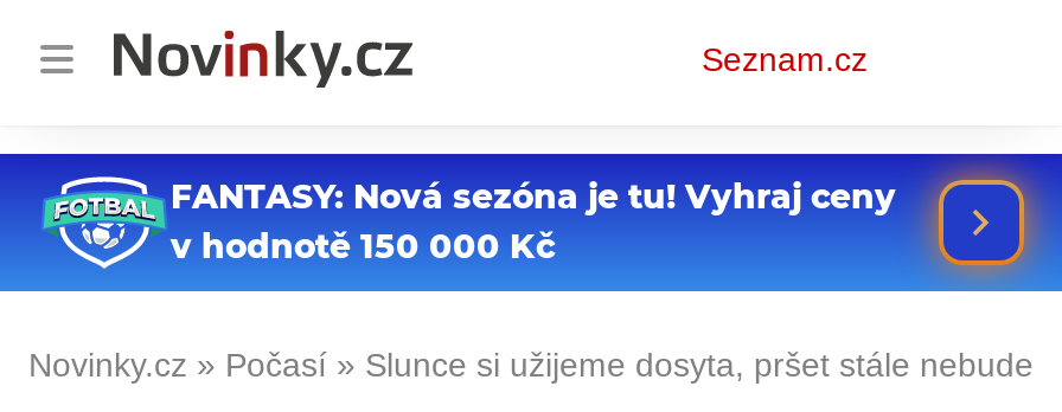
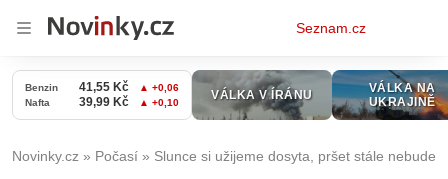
[7,152,1055,294] [image] -> [3,68,445,125] [image]

